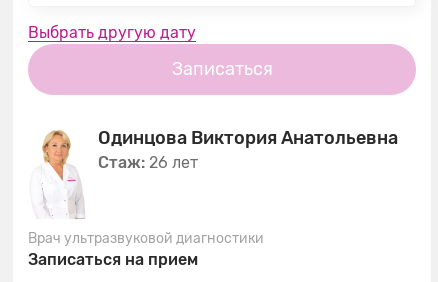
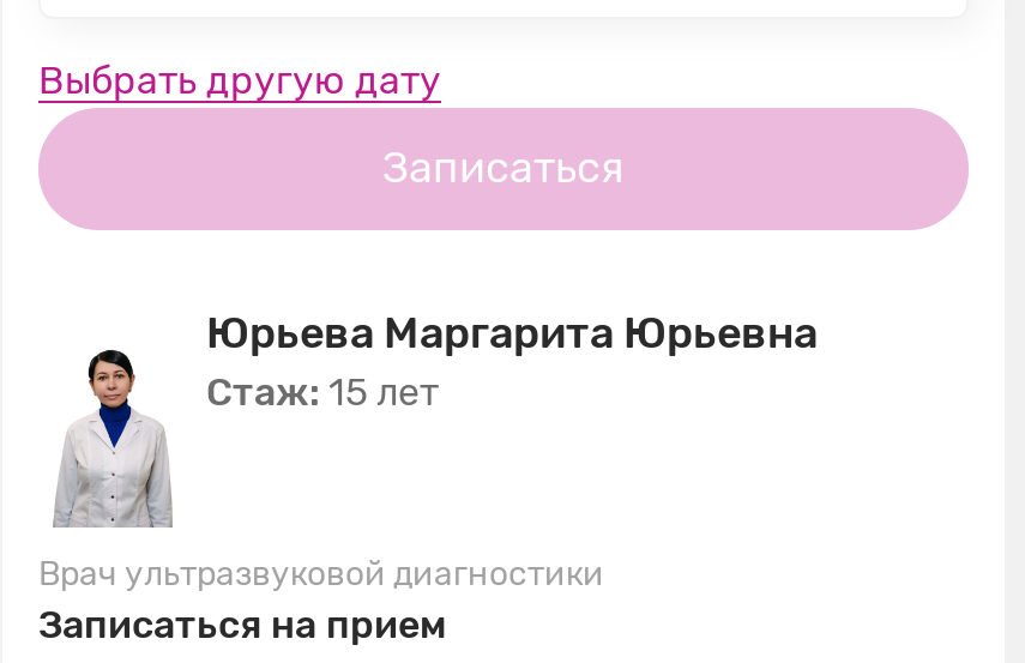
[34,127,398,219] [image] | Одинцова Виктория Анатольевна | Стаж: 26 лет -> [50,306,818,530] [image] | Юрьева Маргарита Юрьевна | Стаж: 15 лет

